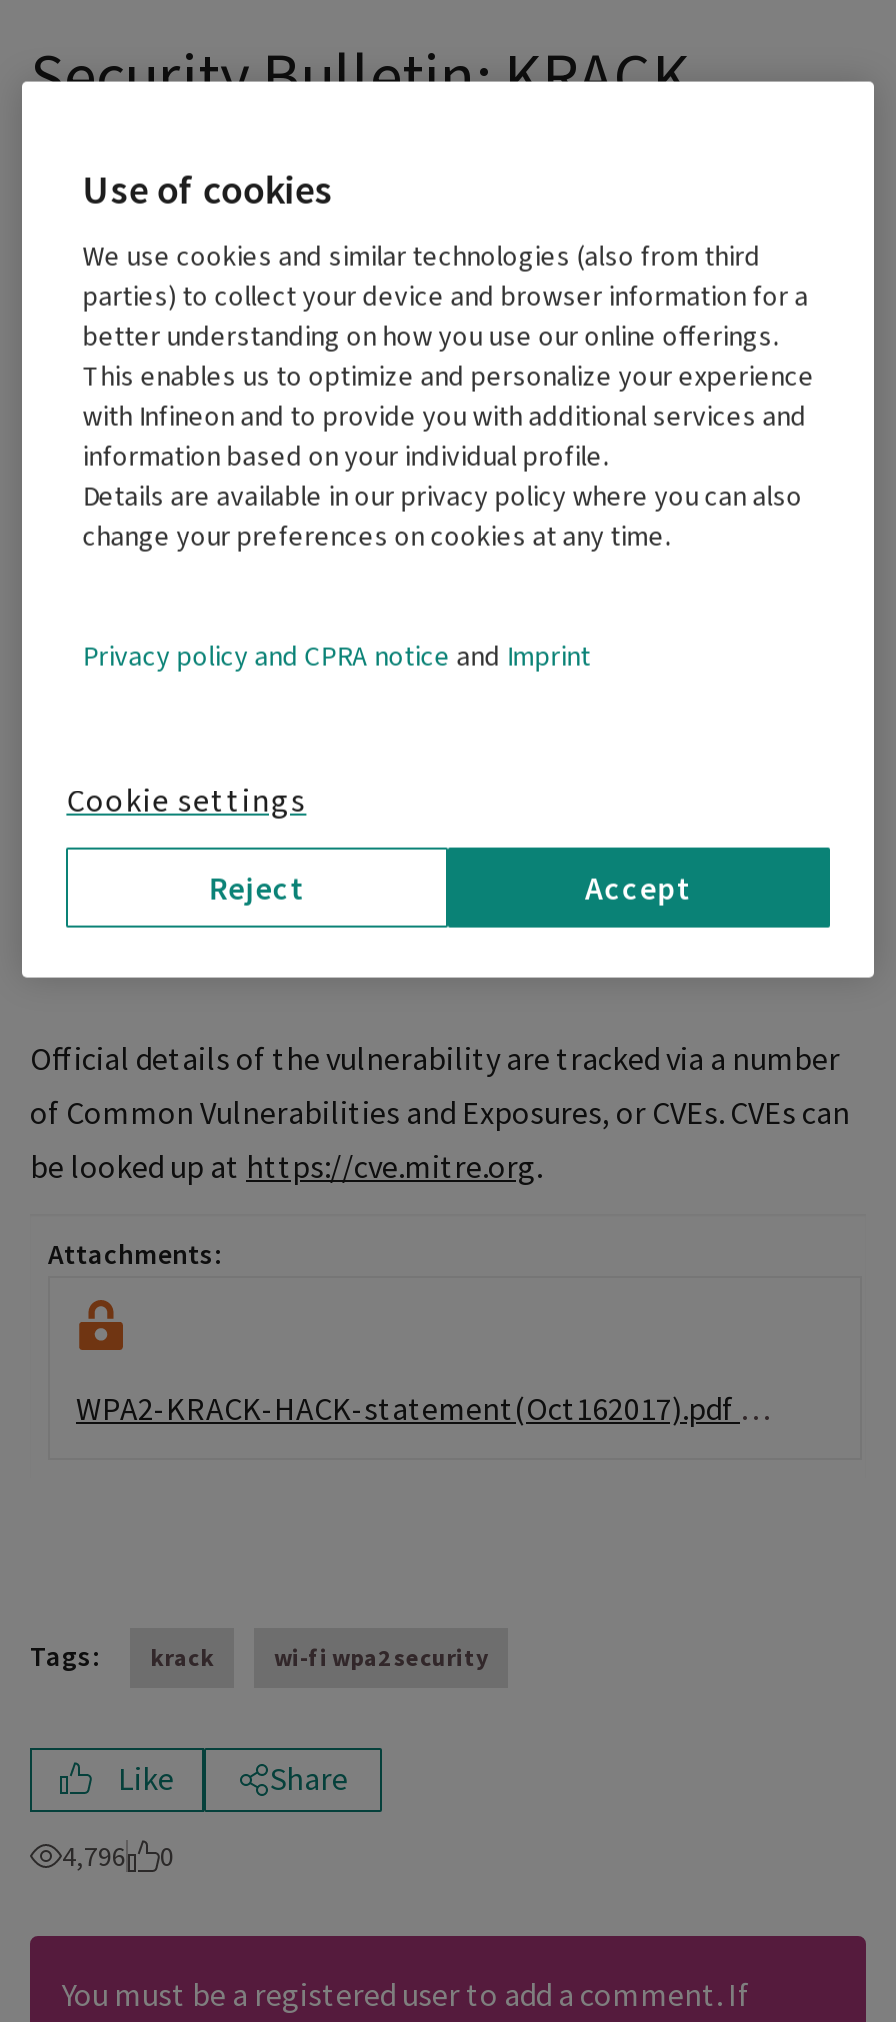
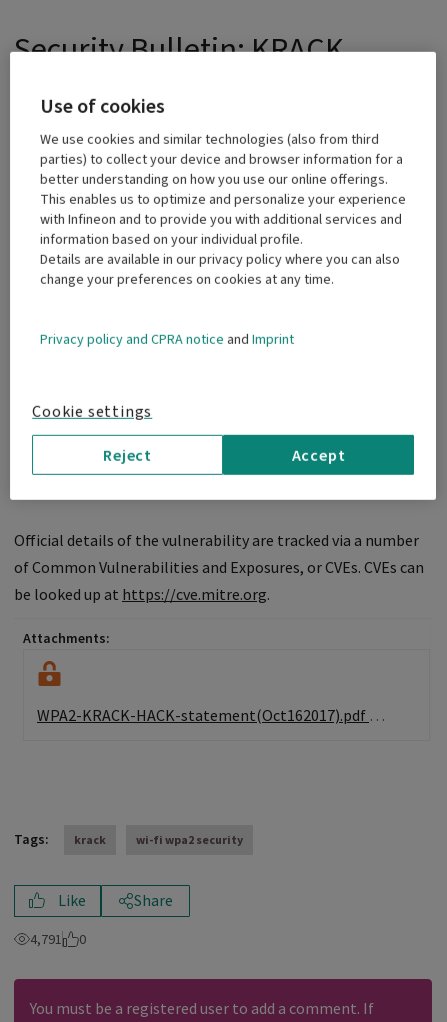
[62,1837,174,1873] 4,796 0 -> [30,930,86,948] 4,791 0

